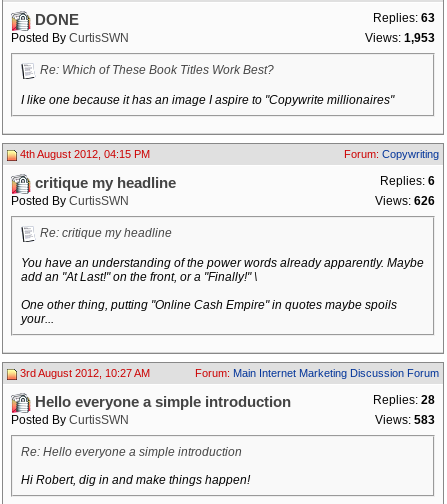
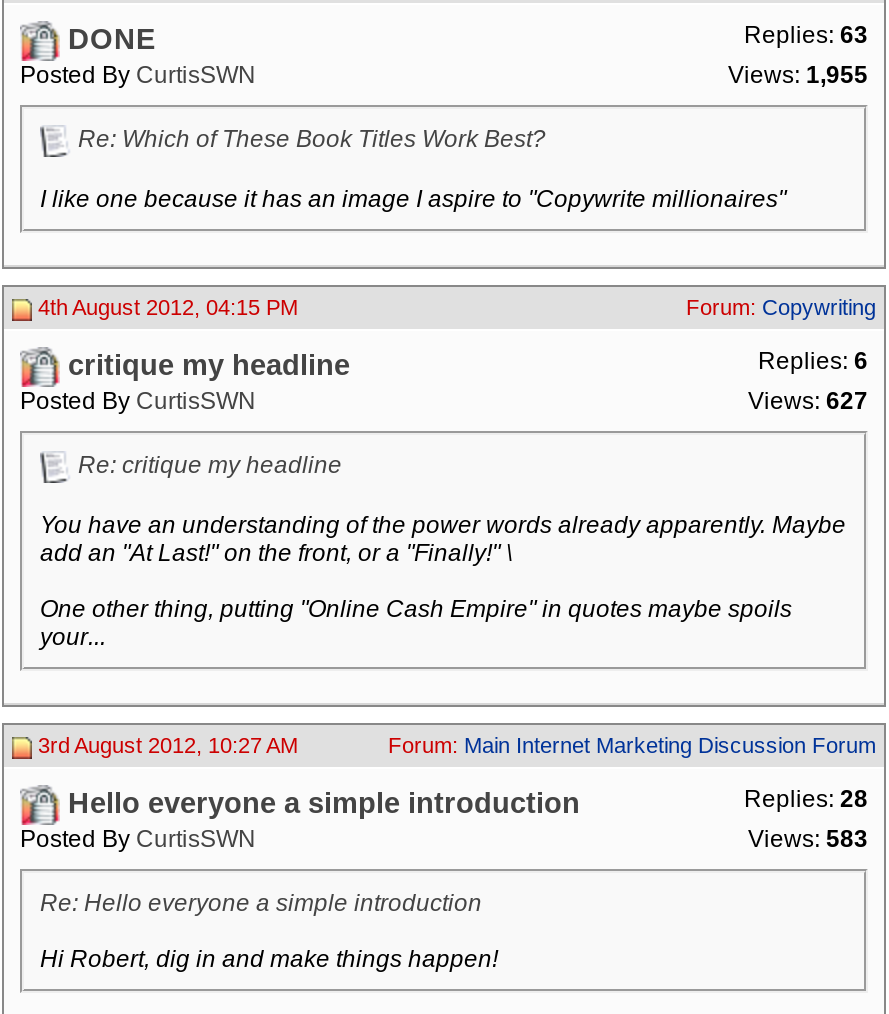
[365,31,435,45] Views: 1,953 -> [728,61,868,89] Views: 1,955
[375,194,435,208] Views: 626 -> [748,387,868,415] Views: 627

